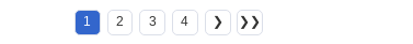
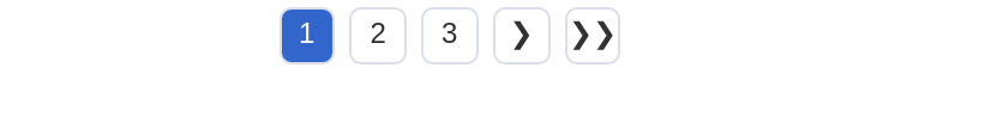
[181,14,189,29] 4 -> none

